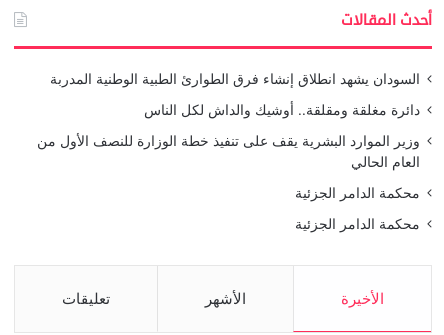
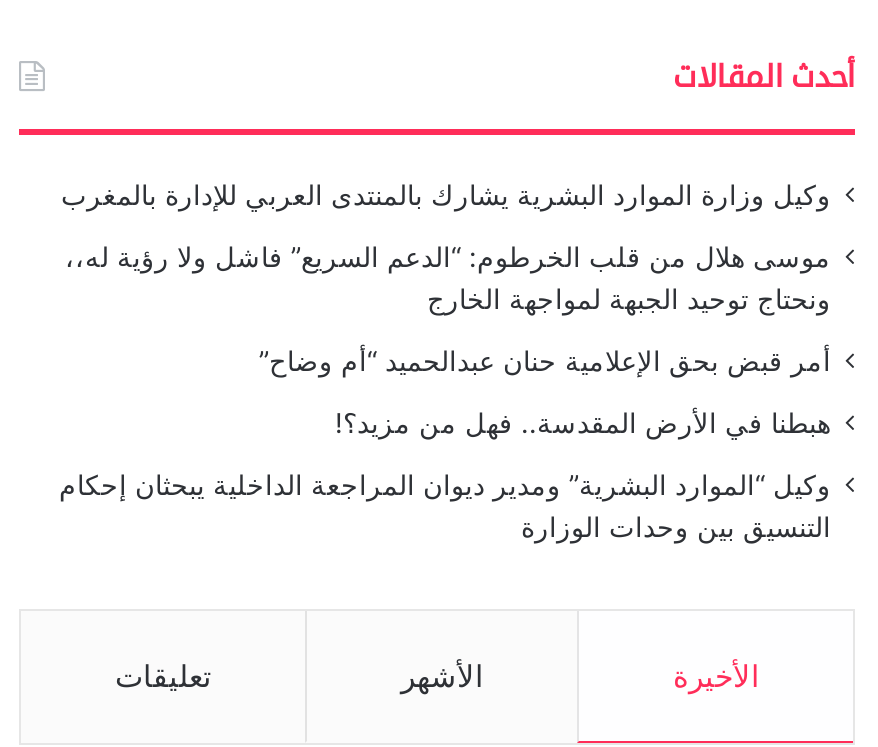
[50,71,420,87] السودان يشهد انطلاق إنشاء فرق الطوارئ الطبية الوطنية المدربة -> [61,179,831,211] وكيل وزارة الموارد البشرية يشارك بالمنتدى العربي للإدارة بالمغرب
[144,102,420,118] دائرة مغلقة ومقلقة.. أوشيك والداش لكل الناس -> [65,241,831,315] موسى هلال من قلب الخرطوم: “الدعم السريع” فاشل ولا رؤية له،، | ونحتاج توحيد الجبهة لمواجهة الخارج
[37,133,420,170] وزير الموارد البشرية يقف على تنفيذ خطة الوزارة للنصف الأول من | العام الحالي -> [259,345,831,377] أمر قبض بحق الإعلامية حنان عبدالحميد “أم وضاح”
[295,185,420,201] محكمة الدامر الجزئية -> [335,407,831,439] هبطنا في الأرض المقدسة.. فهل من مزيد؟!
[295,216,420,232] محكمة الدامر الجزئية -> [59,469,831,543] وكيل “الموارد البشرية” ومدير ديوان المراجعة الداخلية يبحثان إحكام | التنسيق بين وحدات الوزارة

